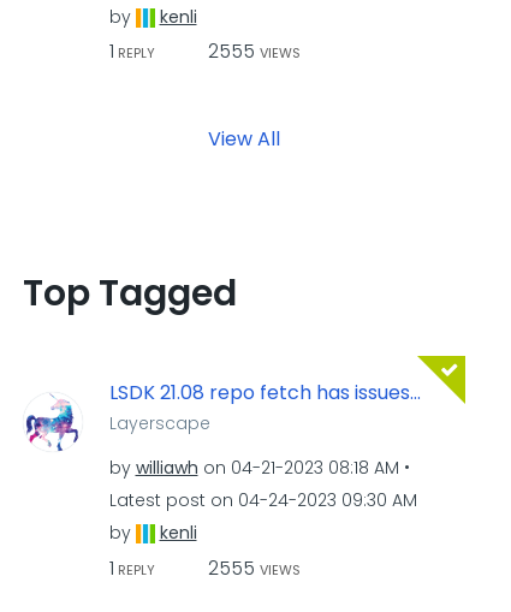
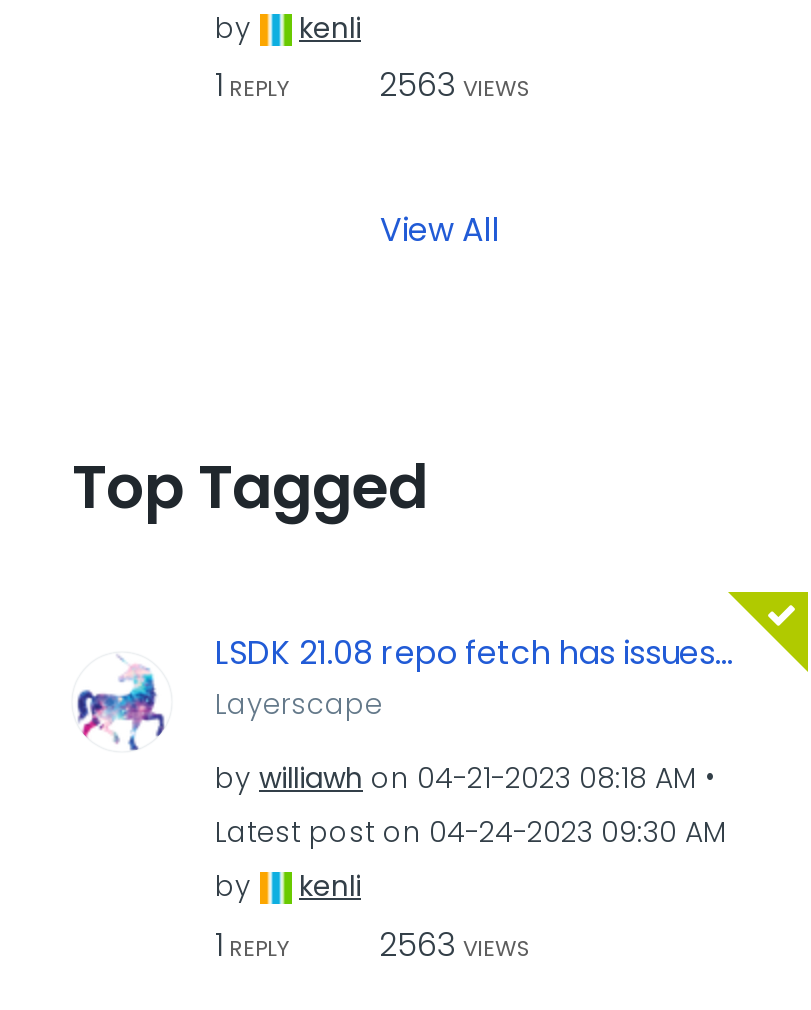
[109,37,300,65] 1 REPLY 2555 VIEWS -> [215,62,531,108] 1 REPLY 2563 VIEWS
[109,554,300,581] 1 REPLY 2555 VIEWS -> [215,921,531,967] 1 REPLY 2563 VIEWS

